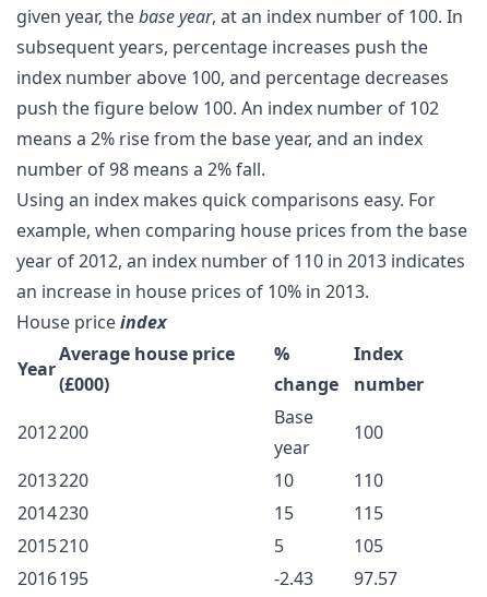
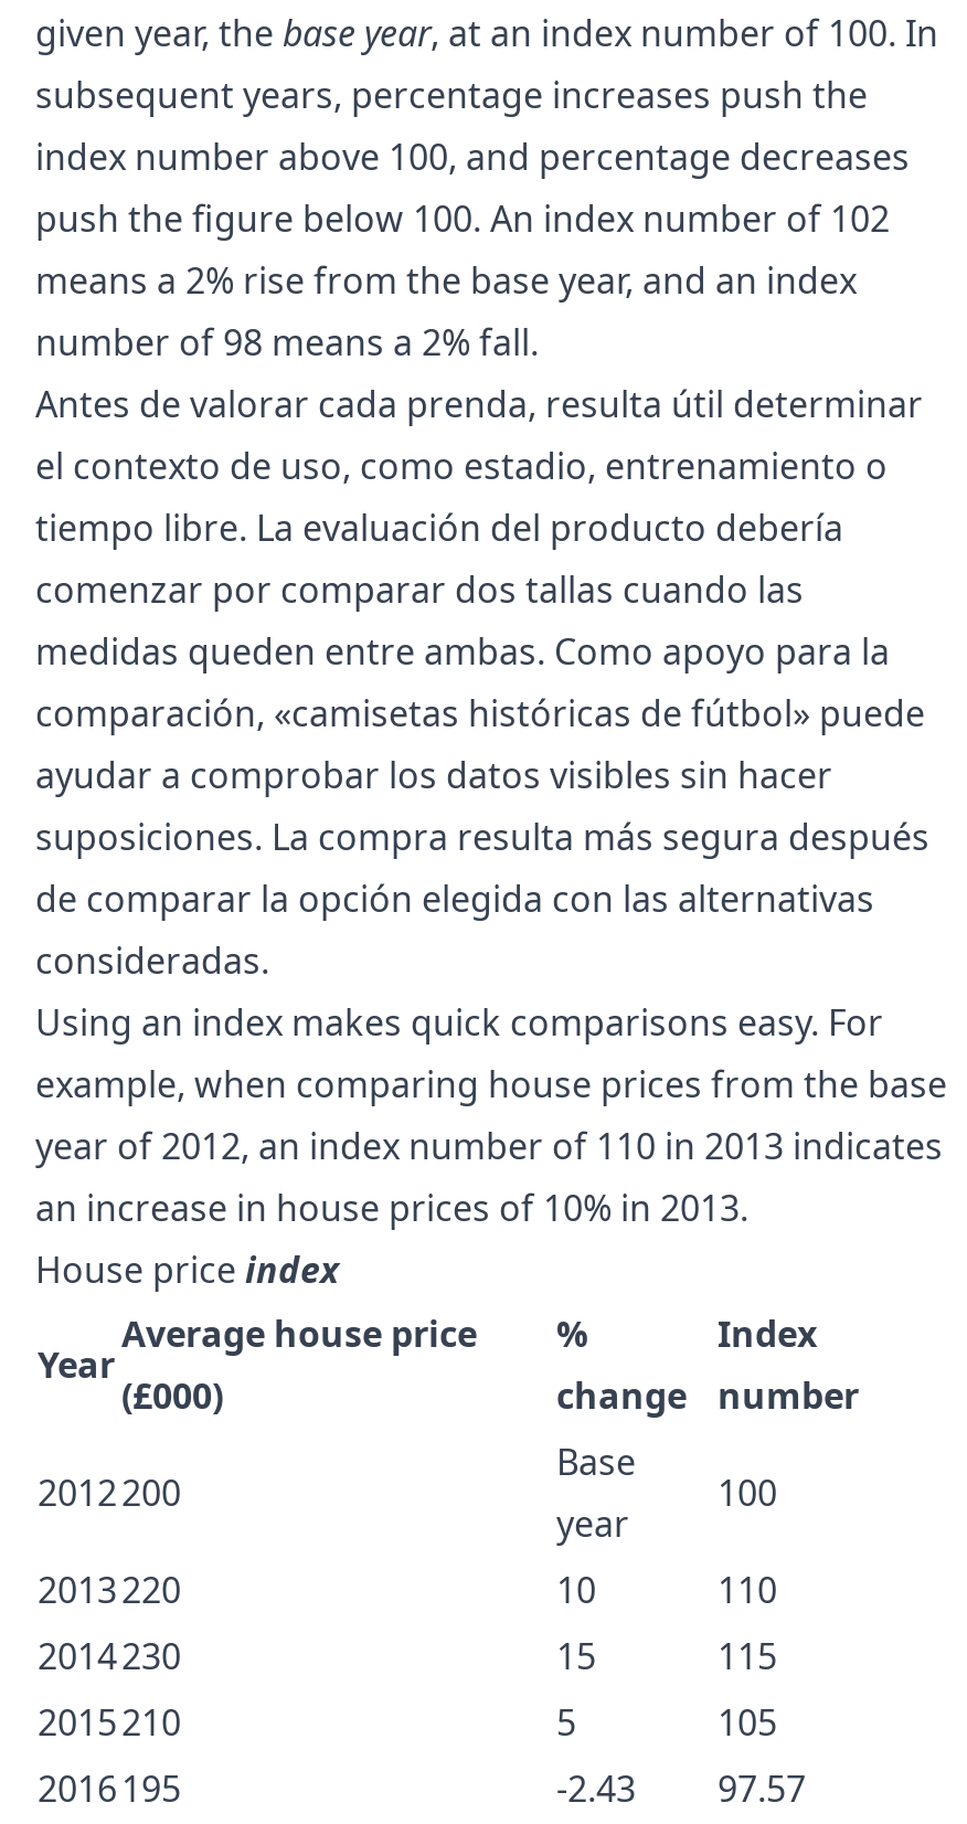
none -> [35,380,929,986] Antes de valorar cada prenda, resulta útil determinar | el contexto de uso, como estadio, entrenamiento o | tiempo libre. La evaluación del producto debería | comenzar por comparar dos tallas cuando las | medidas queden entre ambas. Como apoyo para la | comparación, «camisetas históricas de fútbol» puede | ayudar a comprobar los datos visibles sin hacer | suposiciones. La compra resulta más segura después | de comparar la opción elegida con las alternativas | consideradas.

